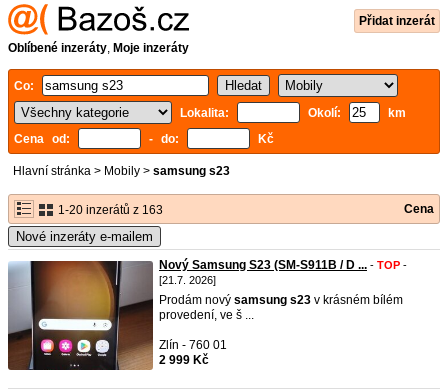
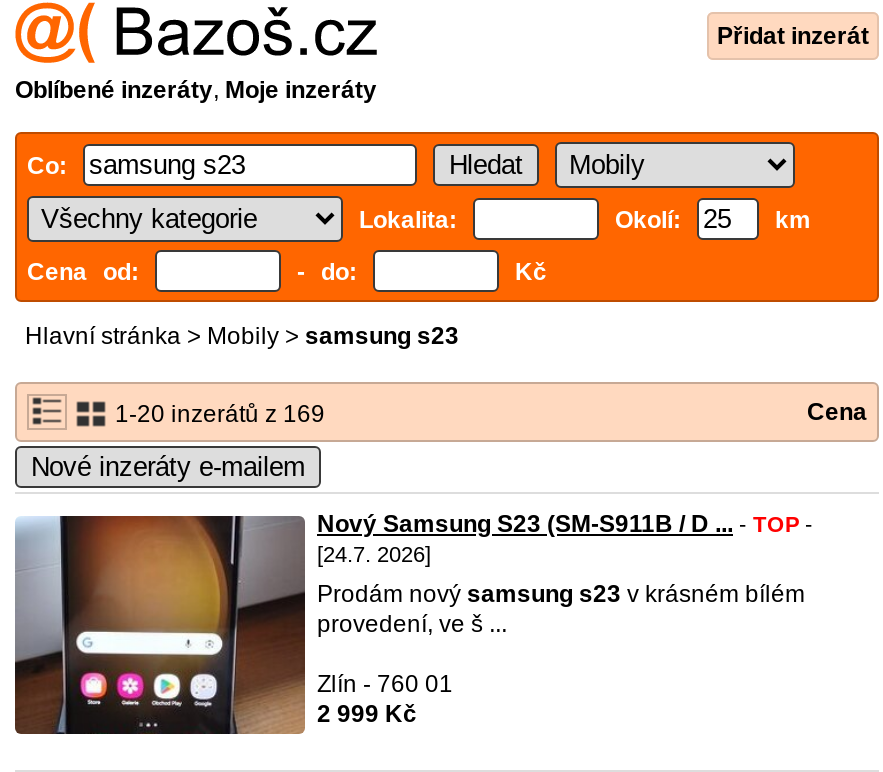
[55,203,163,217] 1-20 inzerátů z 163 -> [109,400,325,428] 1-20 inzerátů z 169
[159,274,216,286] [21.7. 2026] -> [317,542,431,566] [24.7. 2026]

